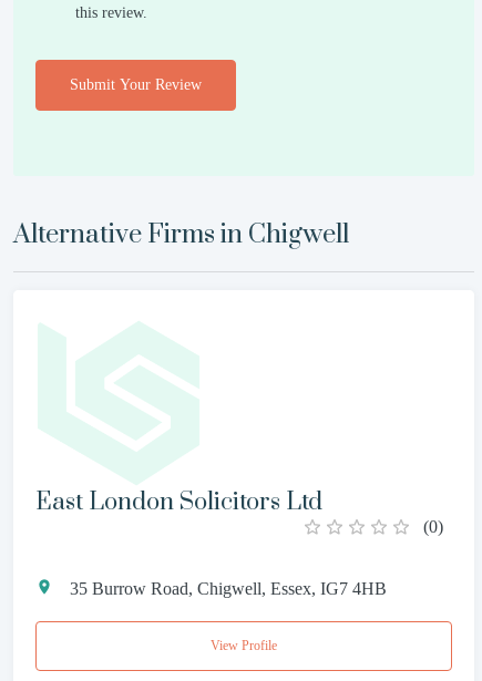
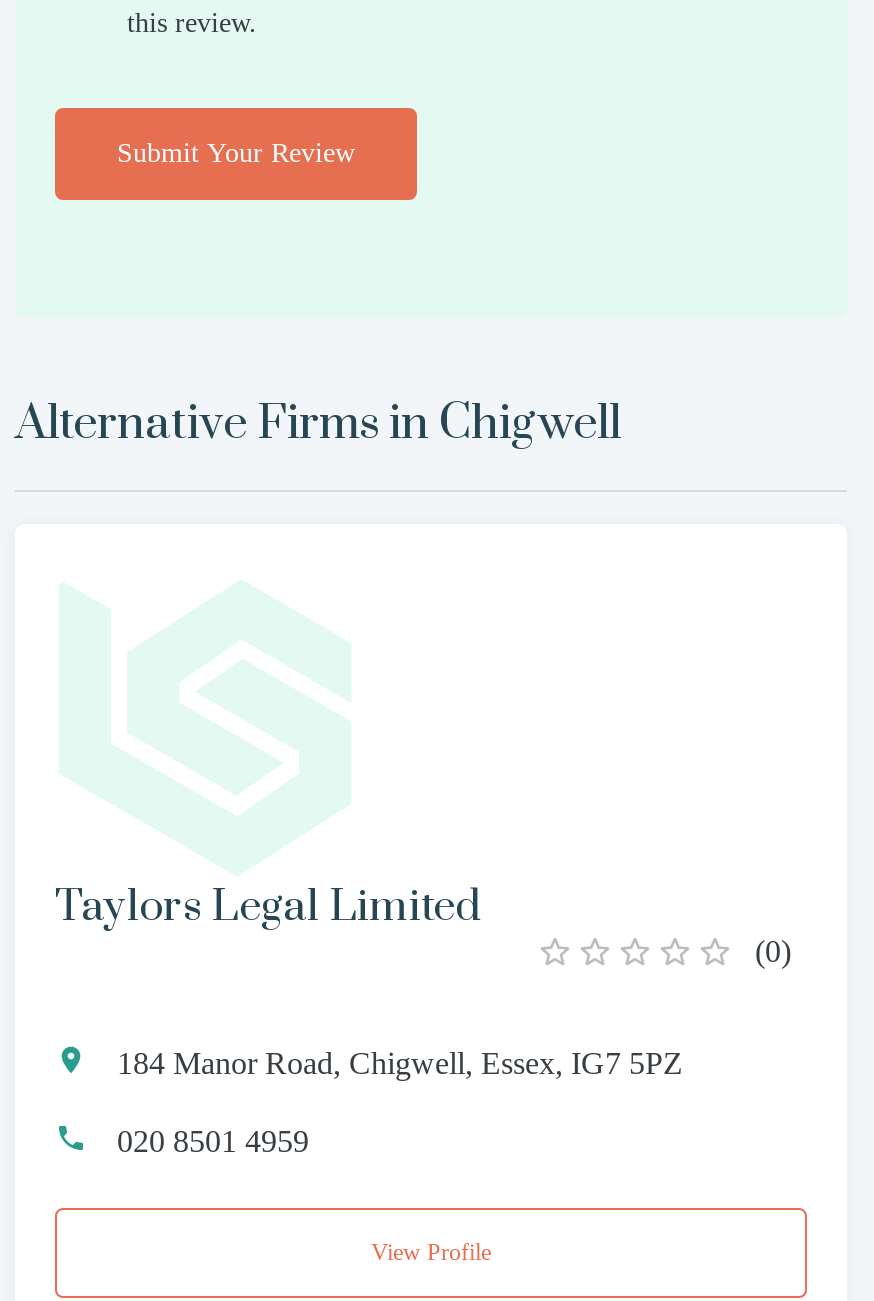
[35,487,322,517] East London Solicitors Ltd -> [55,879,481,933] Taylors Legal Limited
[70,579,387,598] 35 Burrow Road, Chigwell, Essex, IG7 4HB -> [117,1045,683,1157] 184 Manor Road, Chigwell, Essex, IG7 5PZ | 020 8501 4959

